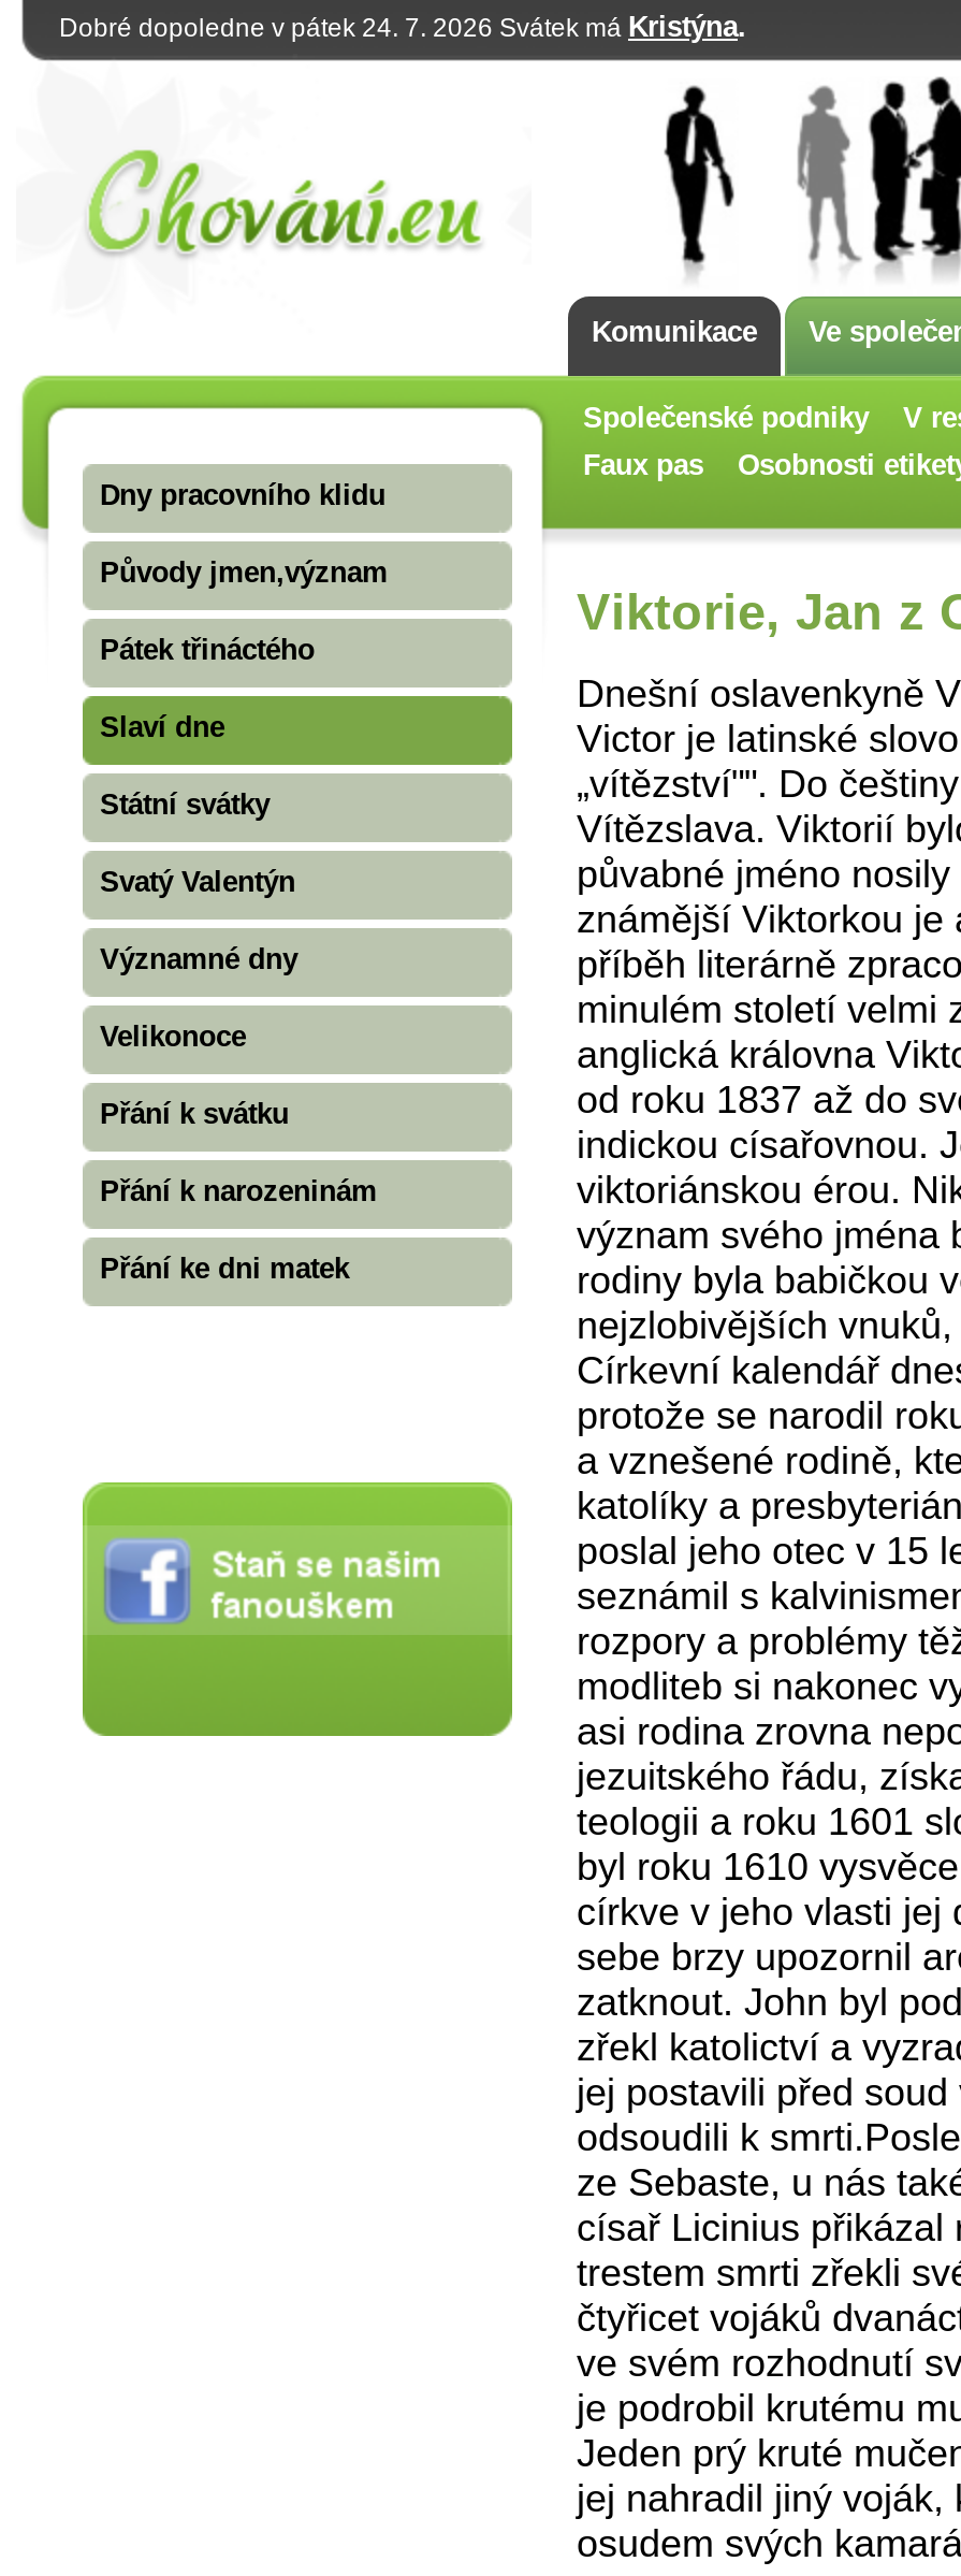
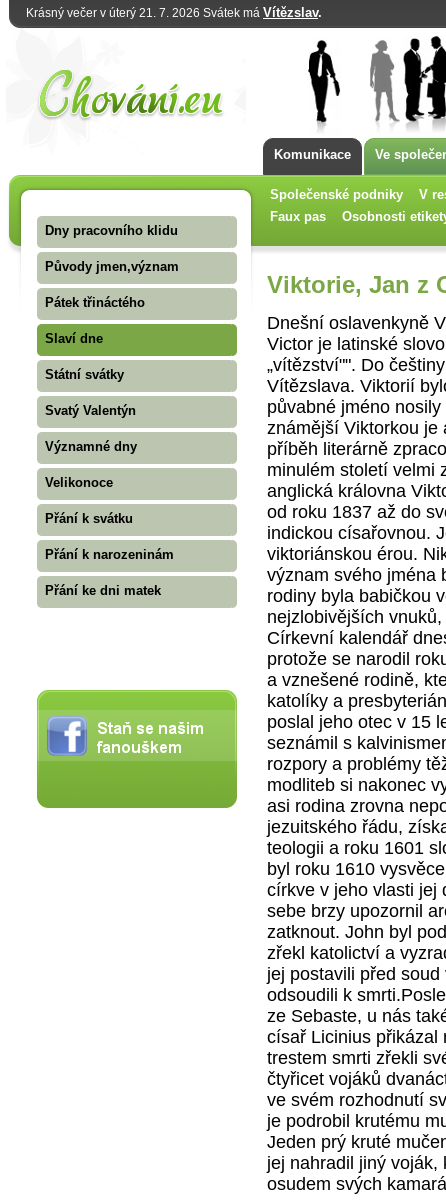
[59,11,746,43] Dobré dopoledne v pátek 24. 7. 2026 Svátek má Kristýna. -> [26,5,322,20] Krásný večer v úterý 21. 7. 2026 Svátek má Vítězslav.

